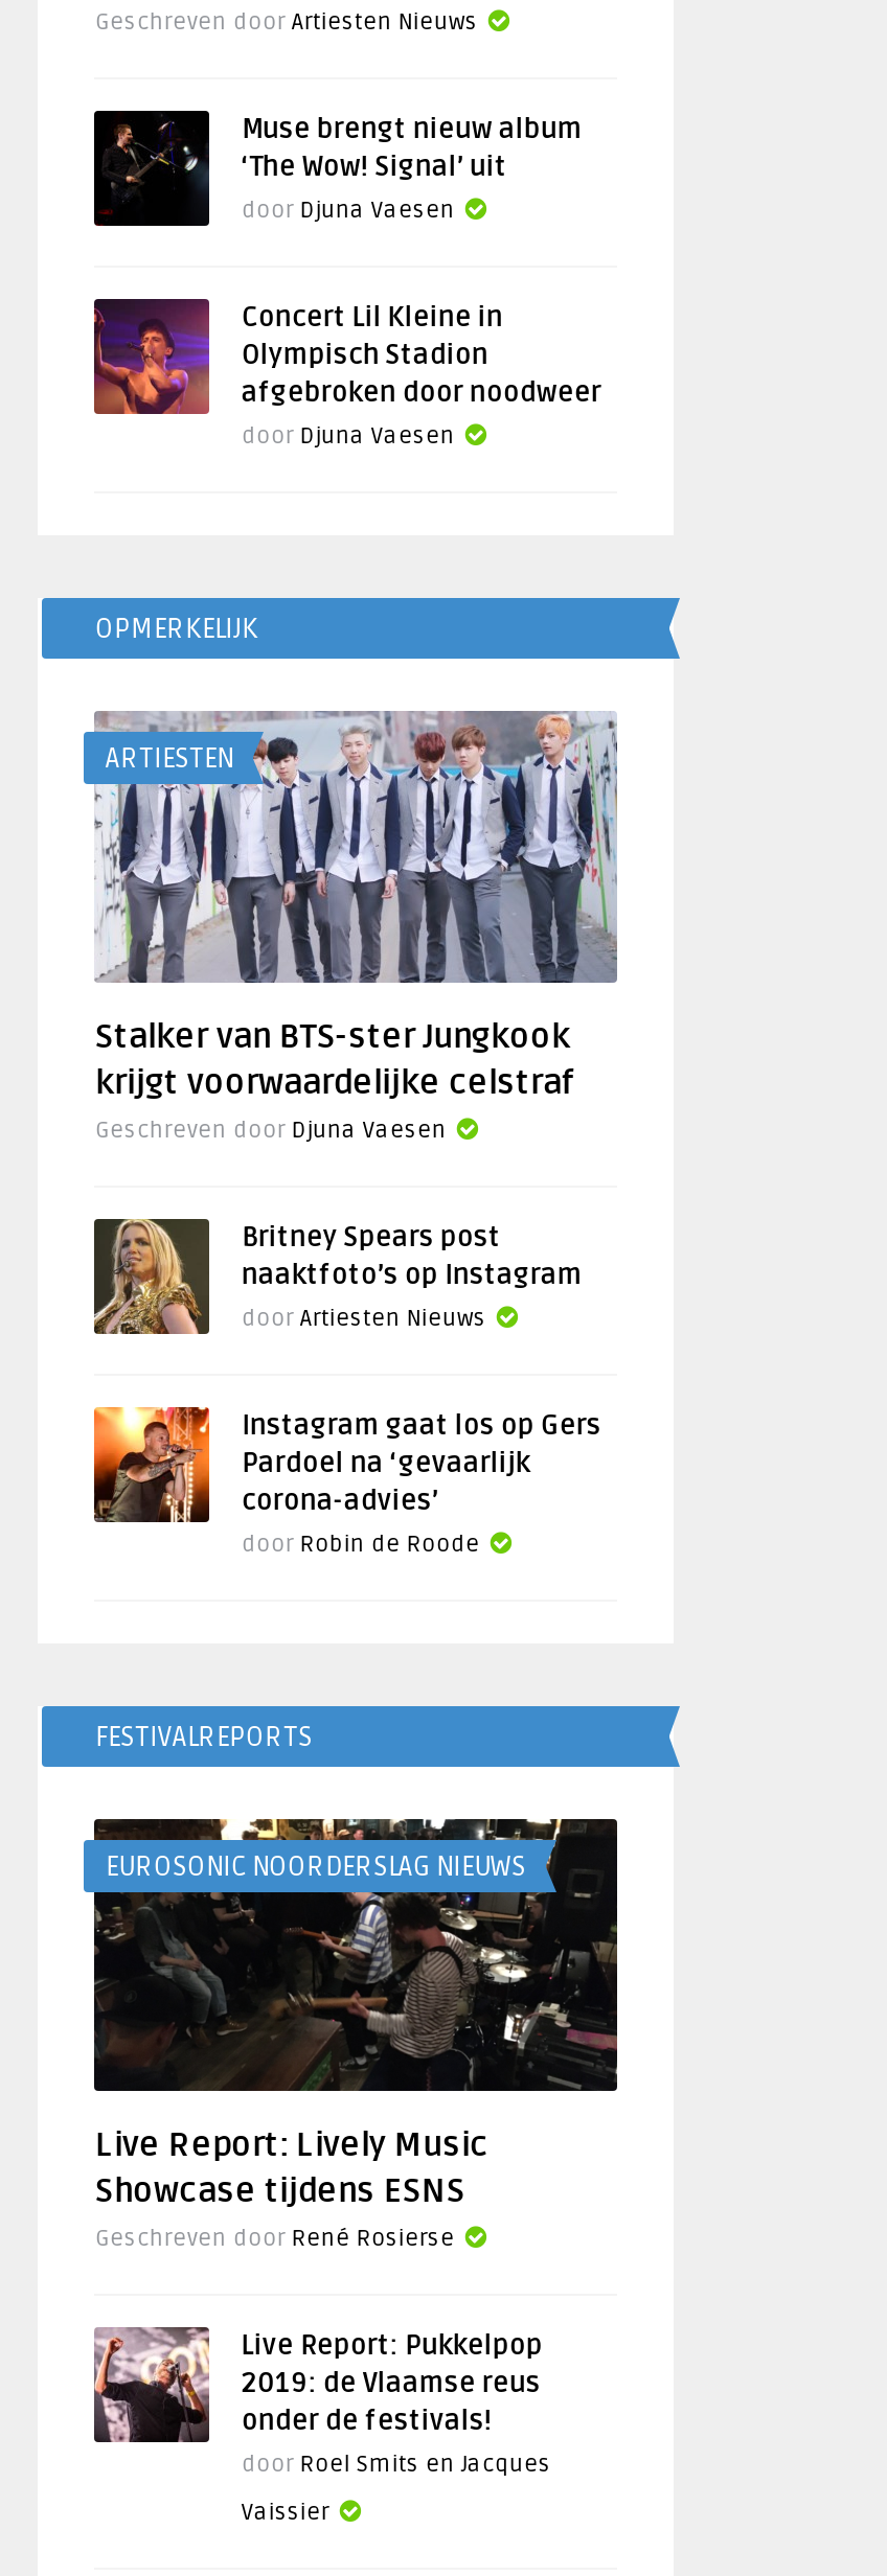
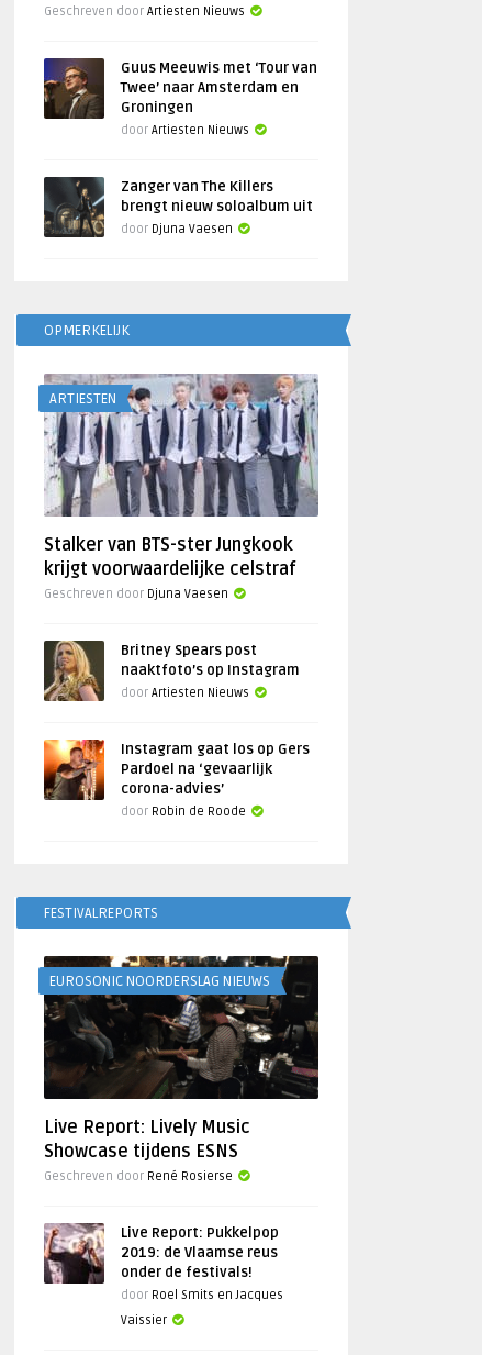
[92,109,582,226] [image] | Muse brengt nieuw album | ‘The Wow! Signal’ uit | door Djuna Vaesen -> [43,57,318,137] [image] | Guus Meeuwis met ‘Tour van | Twee’ naar Amsterdam en | Groningen | door Artiesten Nieuws
[92,297,601,452] [image] | Concert Lil Kleine in | Olympisch Stadion | afgebroken door noodweer -> [43,157,313,238] [image] | Zanger van The Killers | brengt nieuw soloalbum uit

